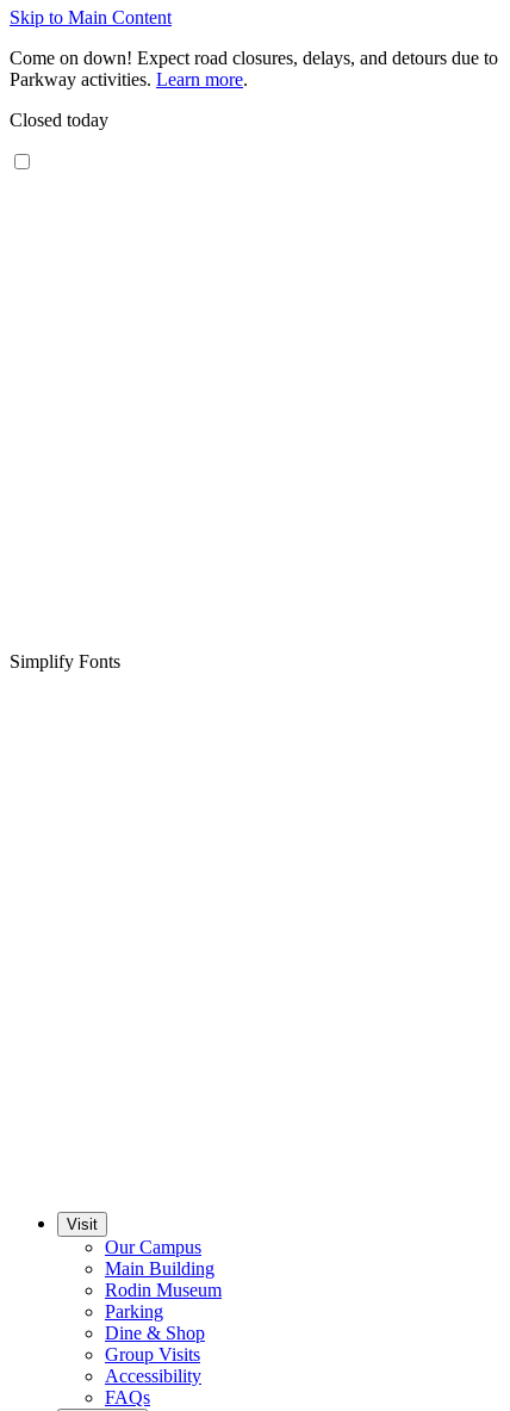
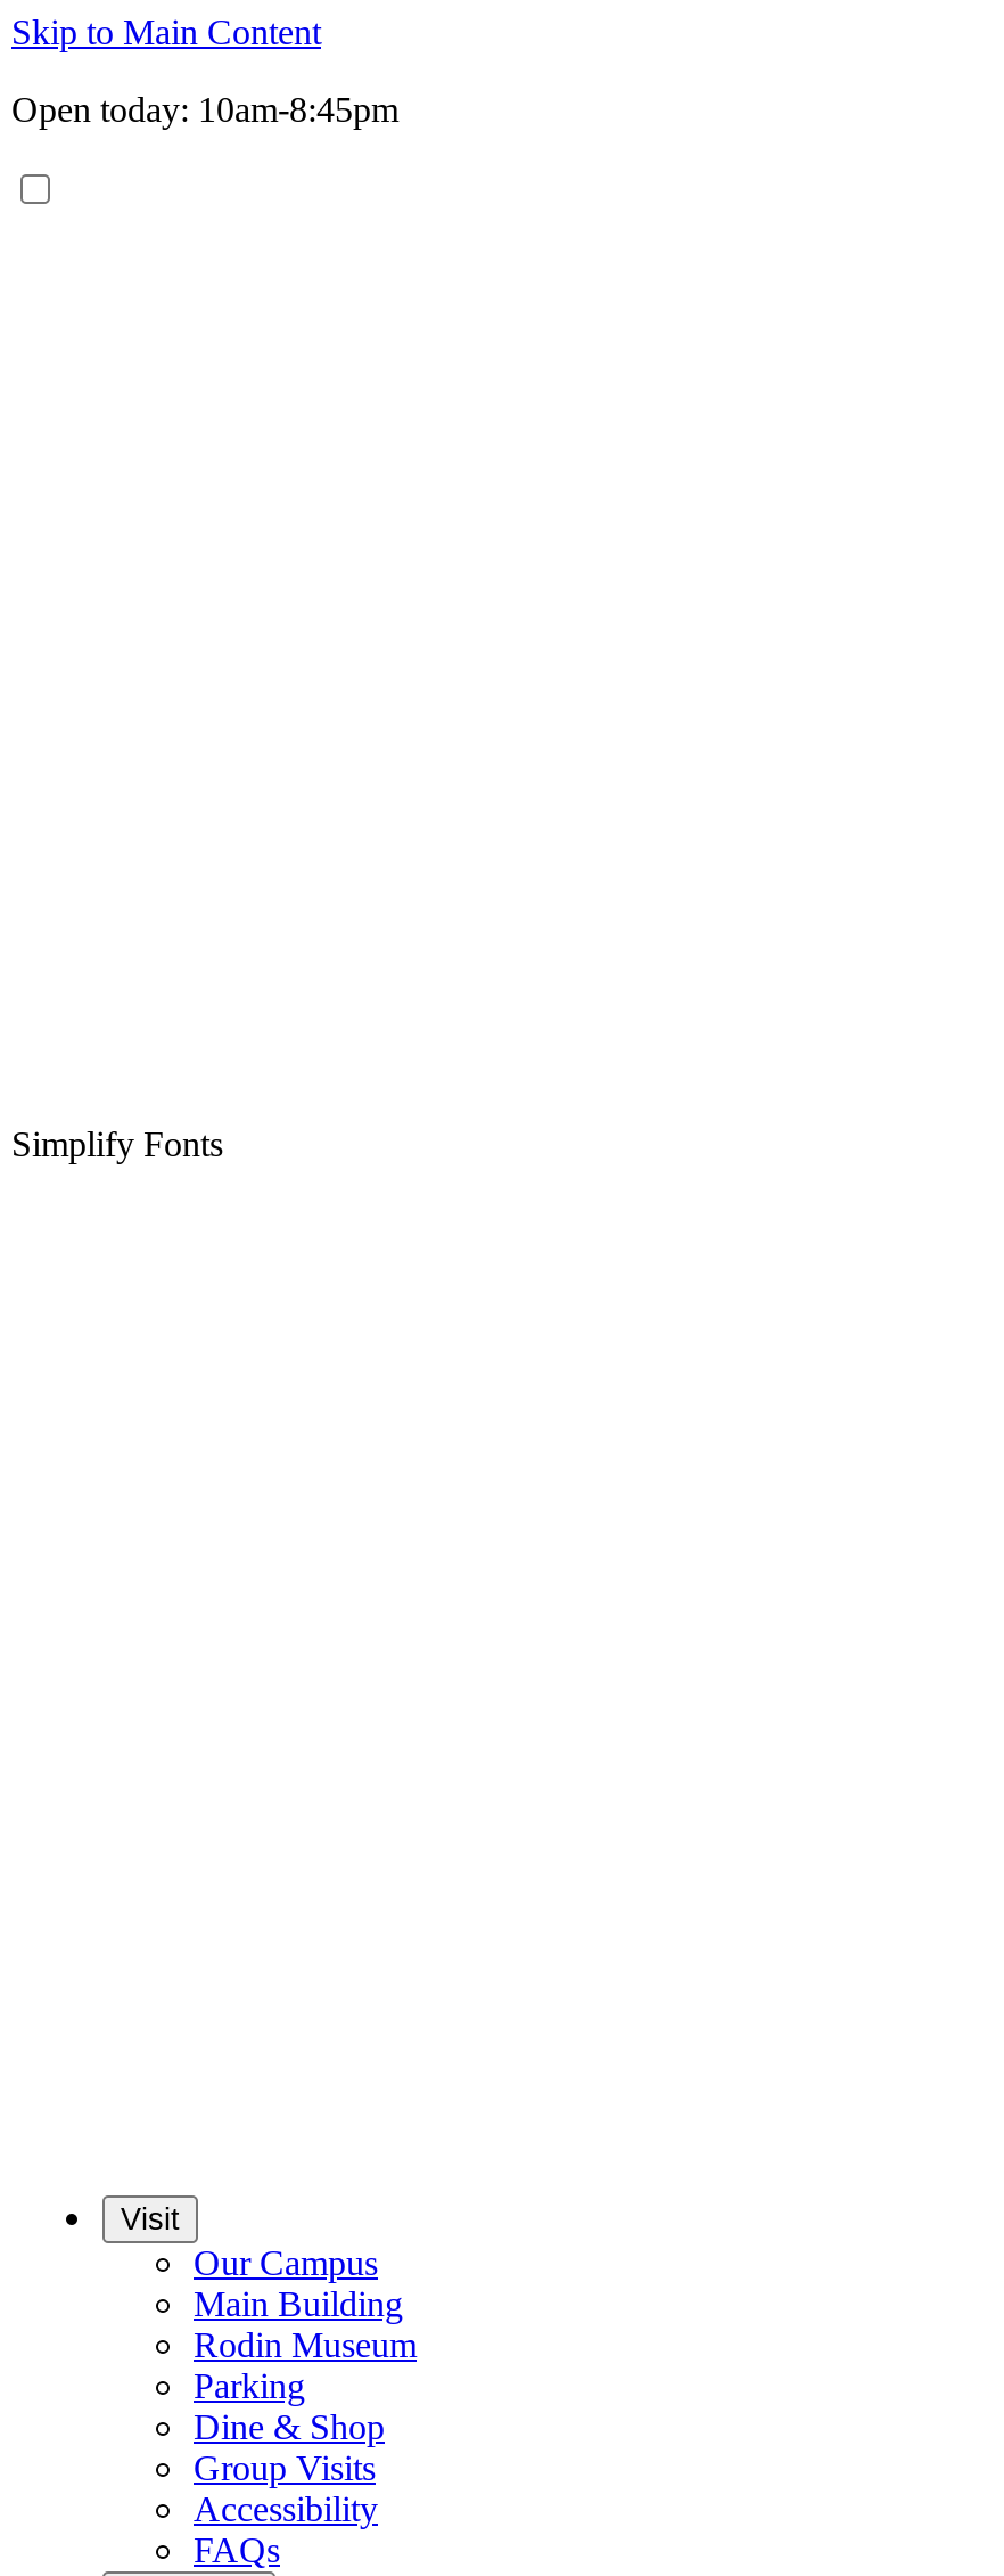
[10,48,498,130] Come on down! Expect road closures, delays, and detours due to | Parkway activities. Learn more. | Closed today -> [11,90,398,129] Open today: 10am-8:45pm

